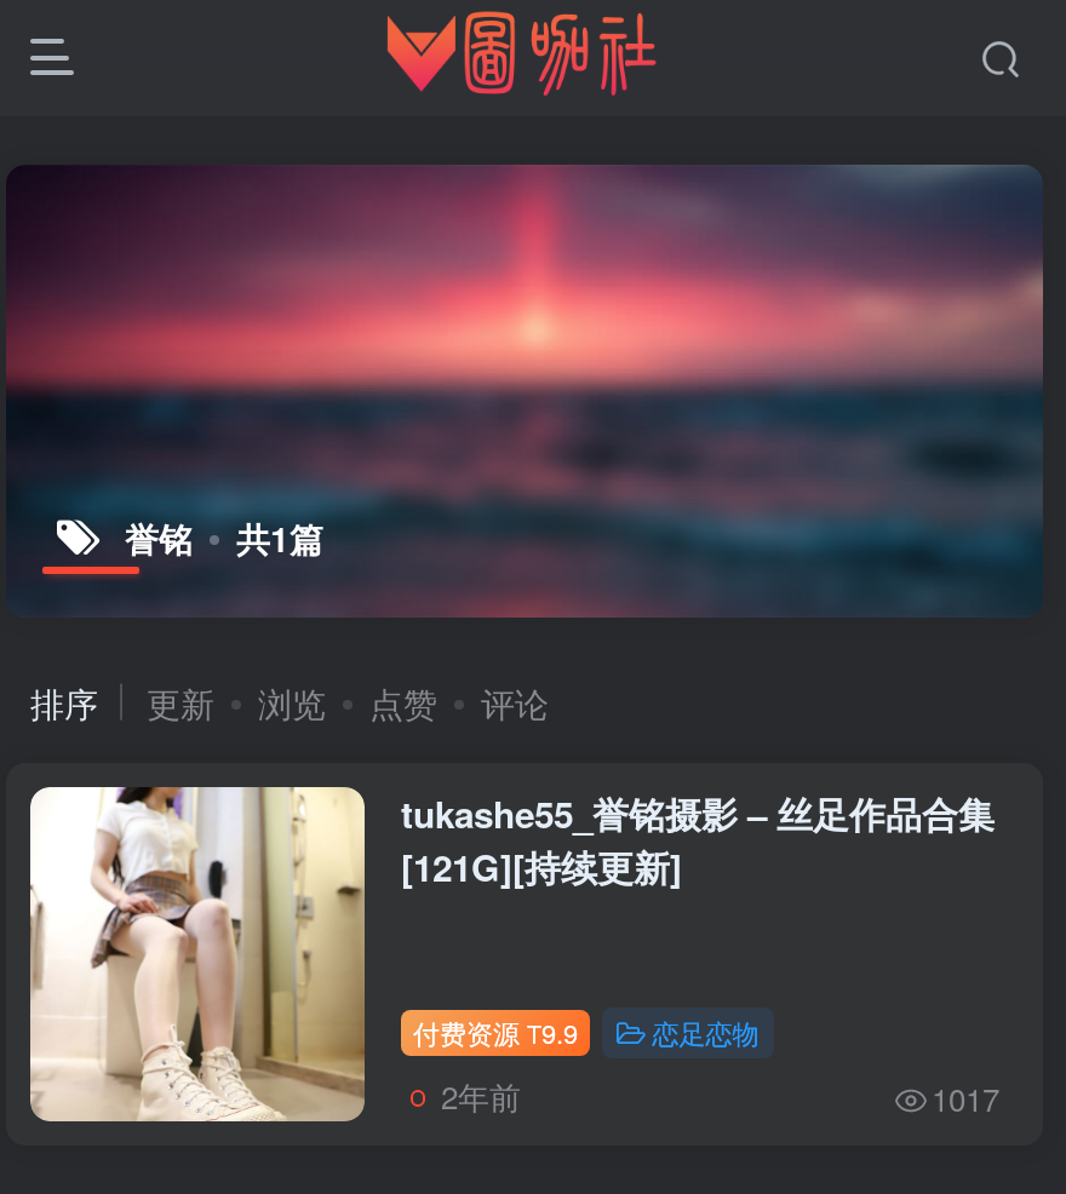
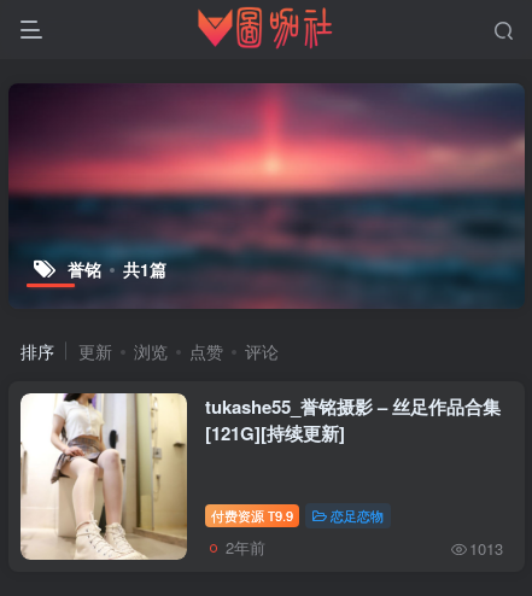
[932,1075,999,1121] 1017 -> [469,537,503,560] 1013

